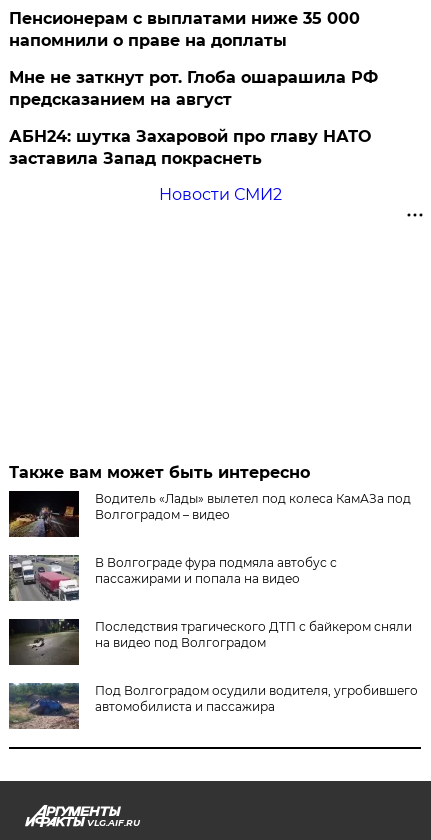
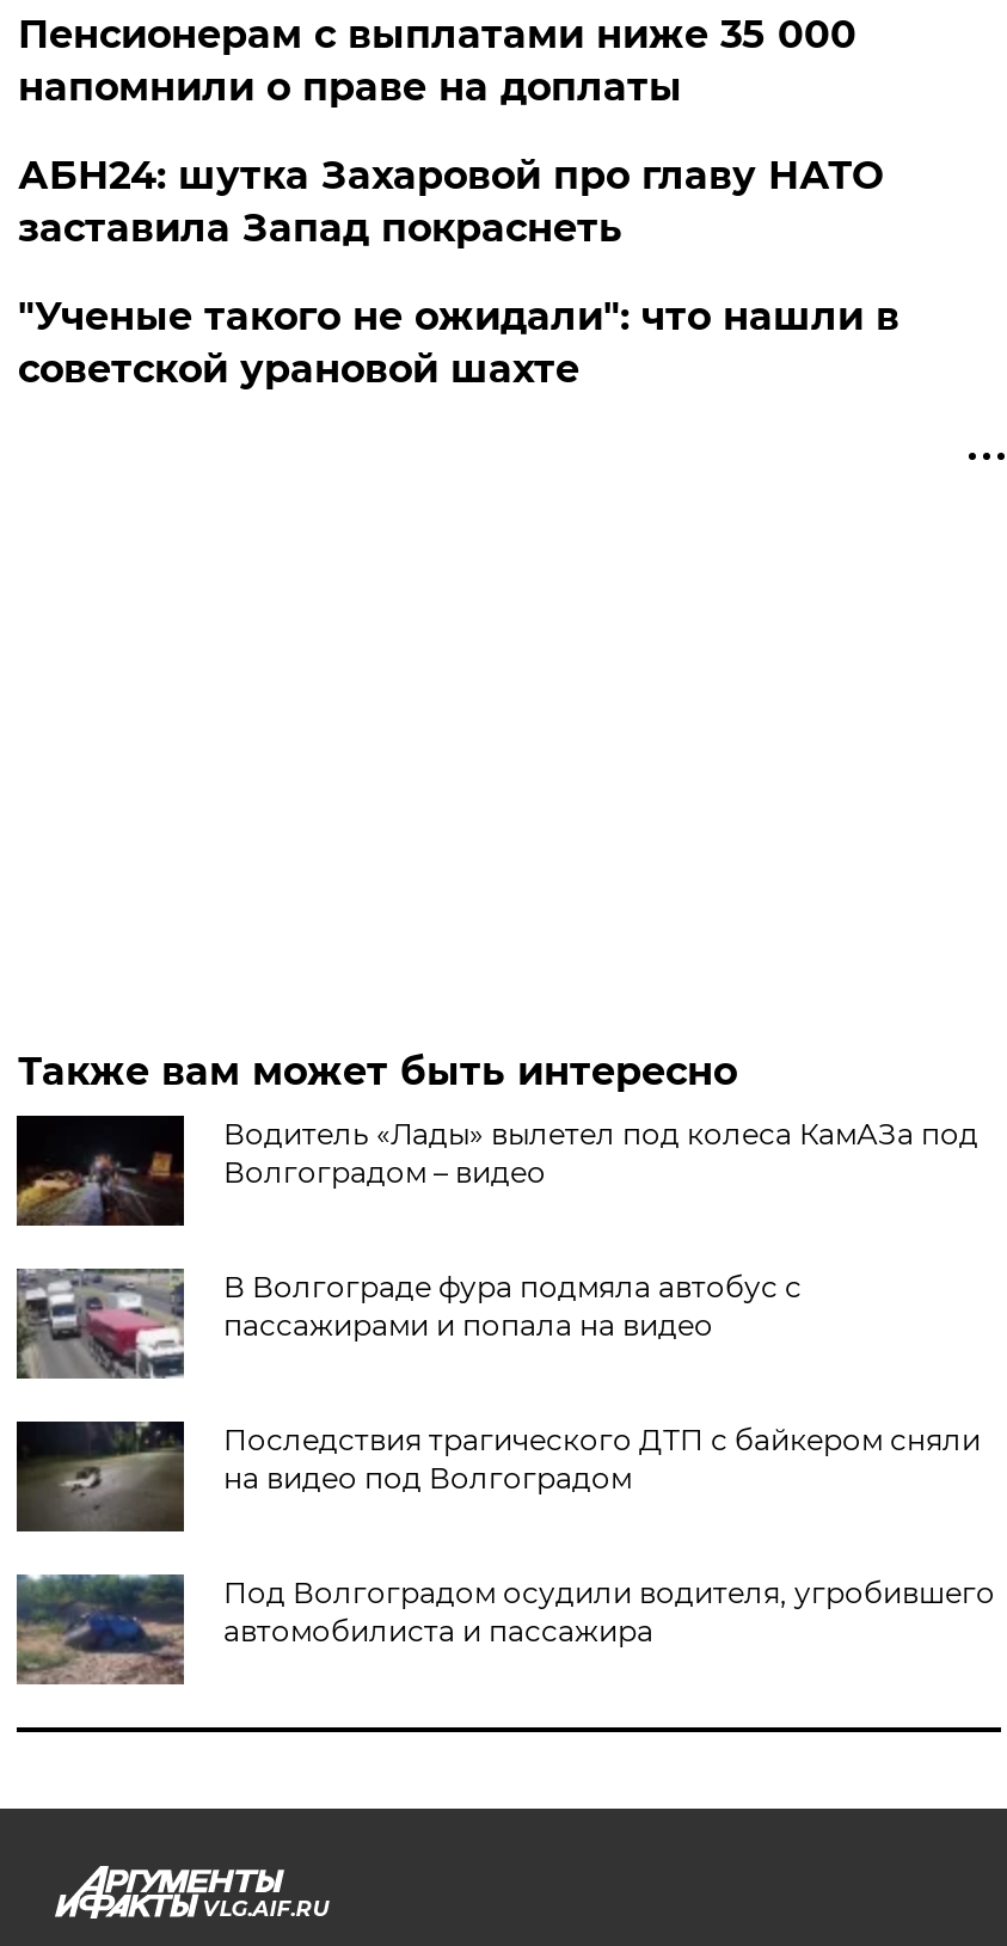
[9,68,378,109] Мне не заткнут рот. Глоба ошарашила РФ | предсказанием на август -> none
moved [9,127,371,168] -> [18,154,883,252]: АБН24: шутка Захаровой про главу НАТО | заставила Запад покраснеть
[159,185,282,204] Новости СМИ2 -> [18,295,899,393] "Ученые такого не ожидали": что нашли в | советской урановой шахте

